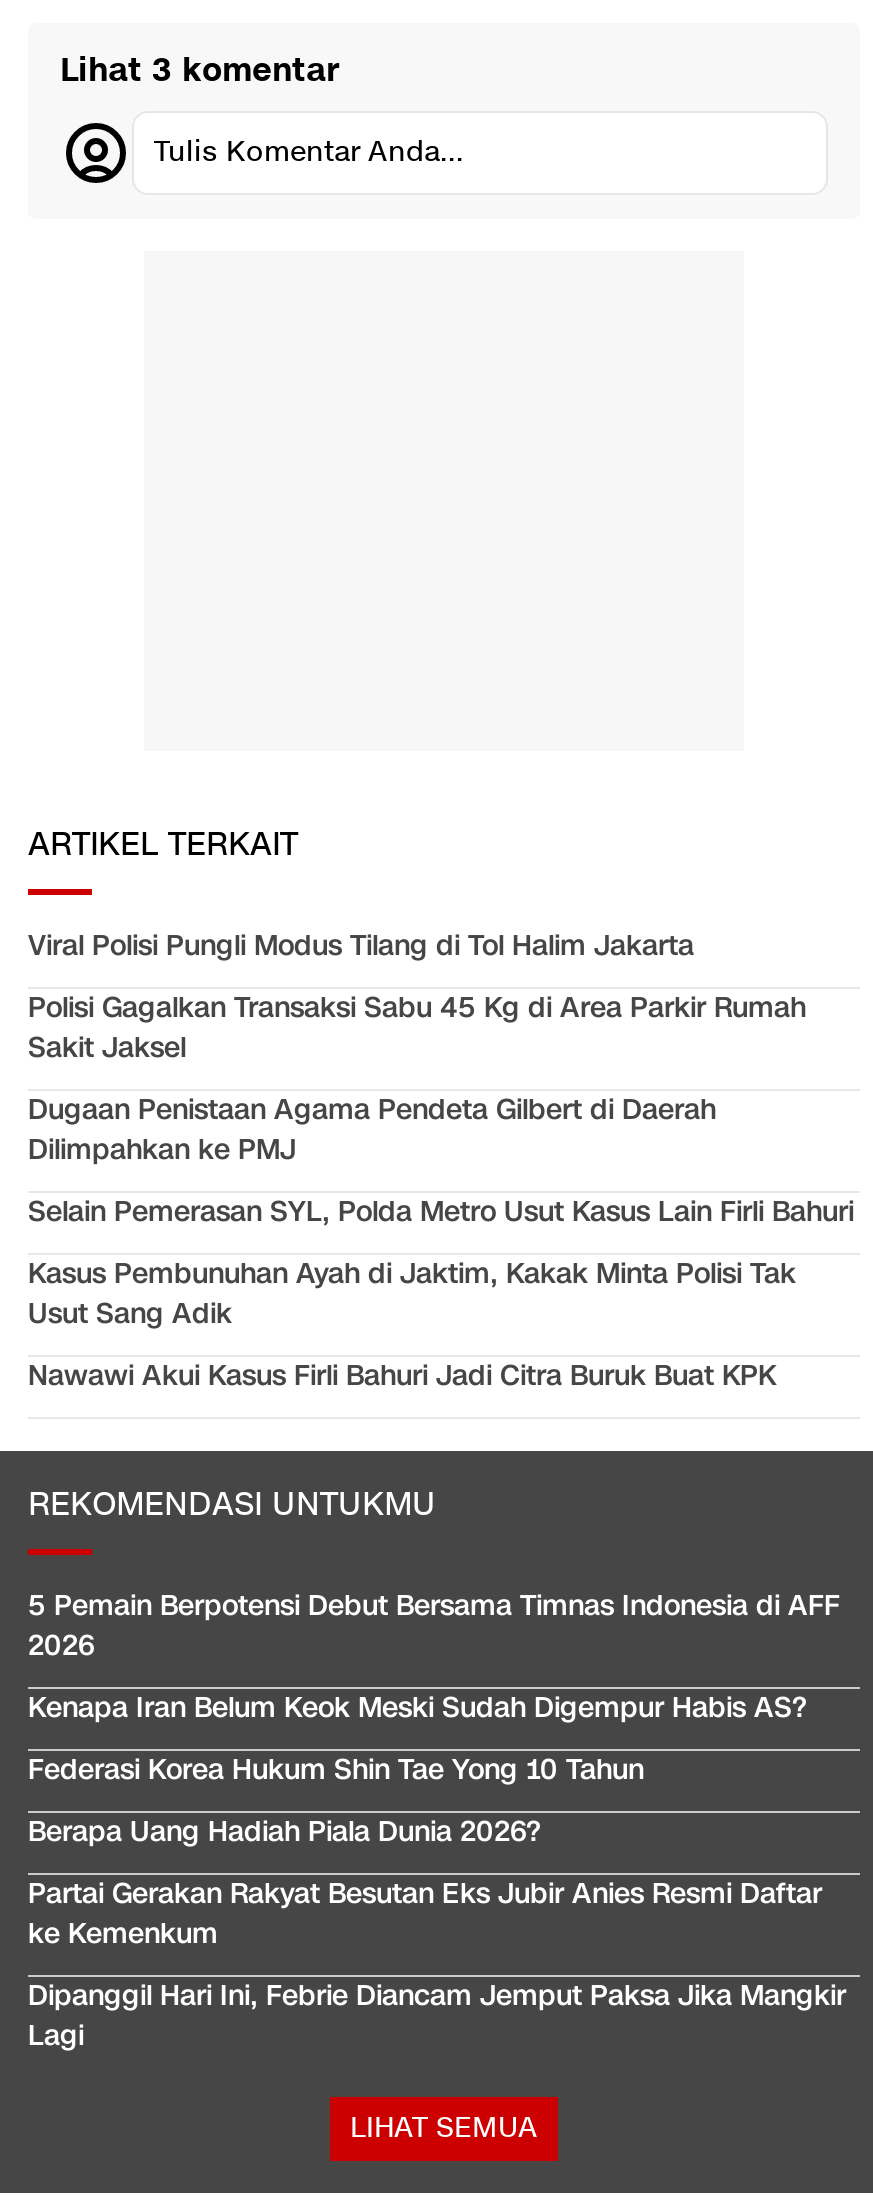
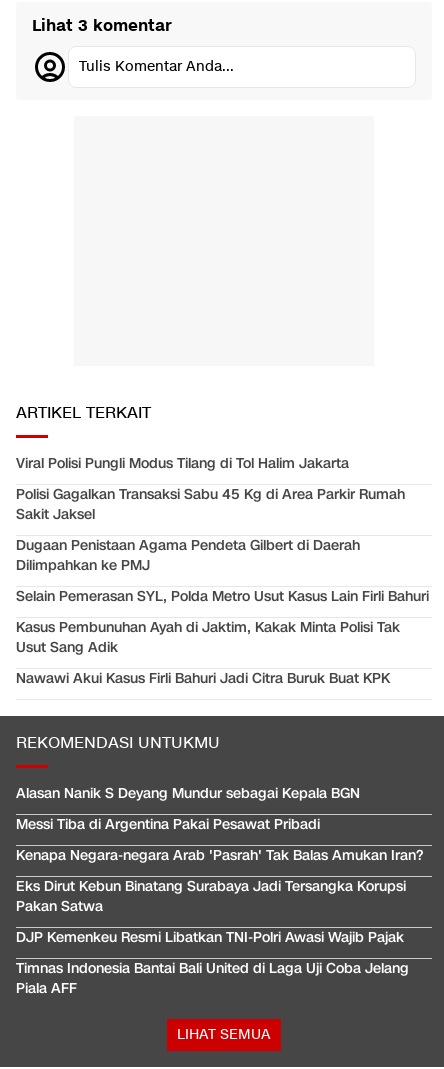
[28,1587,840,1665] 5 Pemain Berpotensi Debut Bersama Timnas Indonesia di AFF | 2026 -> [16,784,360,803] Alasan Nanik S Deyang Mundur sebagai Kepala BGN
[28,1689,806,1727] Kenapa Iran Belum Keok Meski Sudah Digempur Habis AS? -> [16,815,320,834] Messi Tiba di Argentina Pakai Pesawat Pribadi
[28,1751,644,1789] Federasi Korea Hukum Shin Tae Yong 10 Tahun -> [16,846,423,865] Kenapa Negara-negara Arab 'Pasrah' Tak Balas Amukan Iran?
[28,1813,540,1851] Berapa Uang Hadiah Piala Dunia 2026? -> [16,877,406,916] Eks Dirut Kebun Binatang Surabaya Jadi Tersangka Korupsi | Pakan Satwa
[28,1875,822,1953] Partai Gerakan Rakyat Besutan Eks Jubir Anies Resmi Daftar | ke Kemenkum -> [16,928,404,947] DJP Kemenkeu Resmi Libatkan TNI-Polri Awasi Wajib Pajak
[28,1977,846,2055] Dipanggil Hari Ini, Febrie Diancam Jemput Paksa Jika Mangkir | Lagi -> [16,959,409,998] Timnas Indonesia Bantai Bali United di Laga Uji Coba Jelang | Piala AFF

